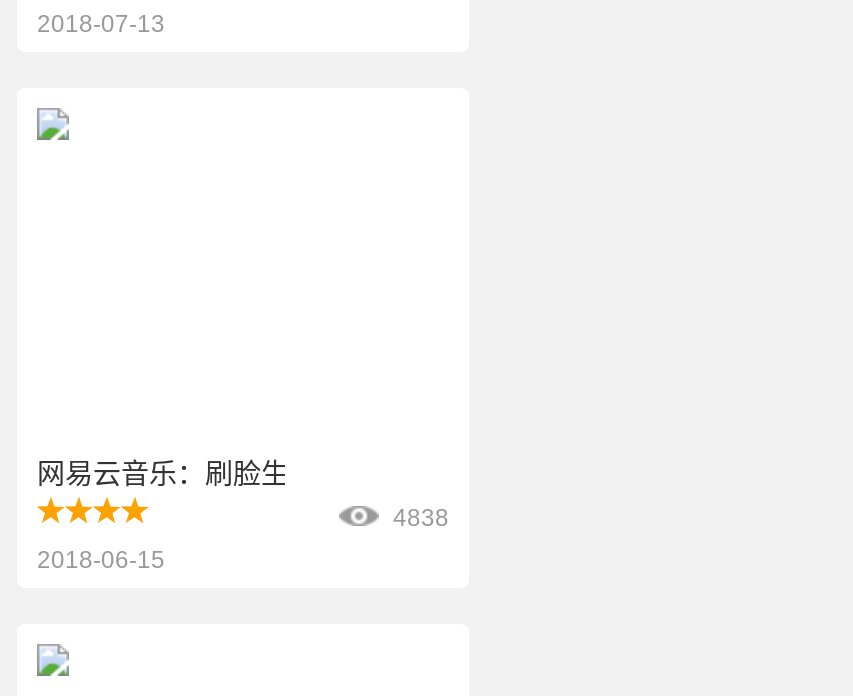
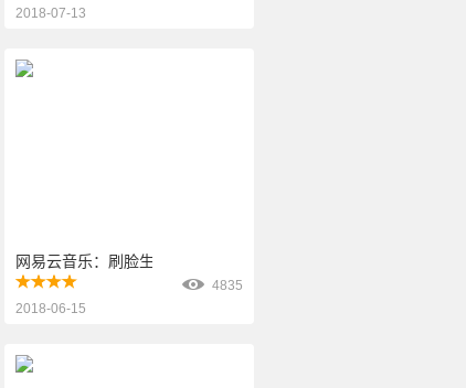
[393,504,449,532] 4838 -> [212,278,243,293] 4835

